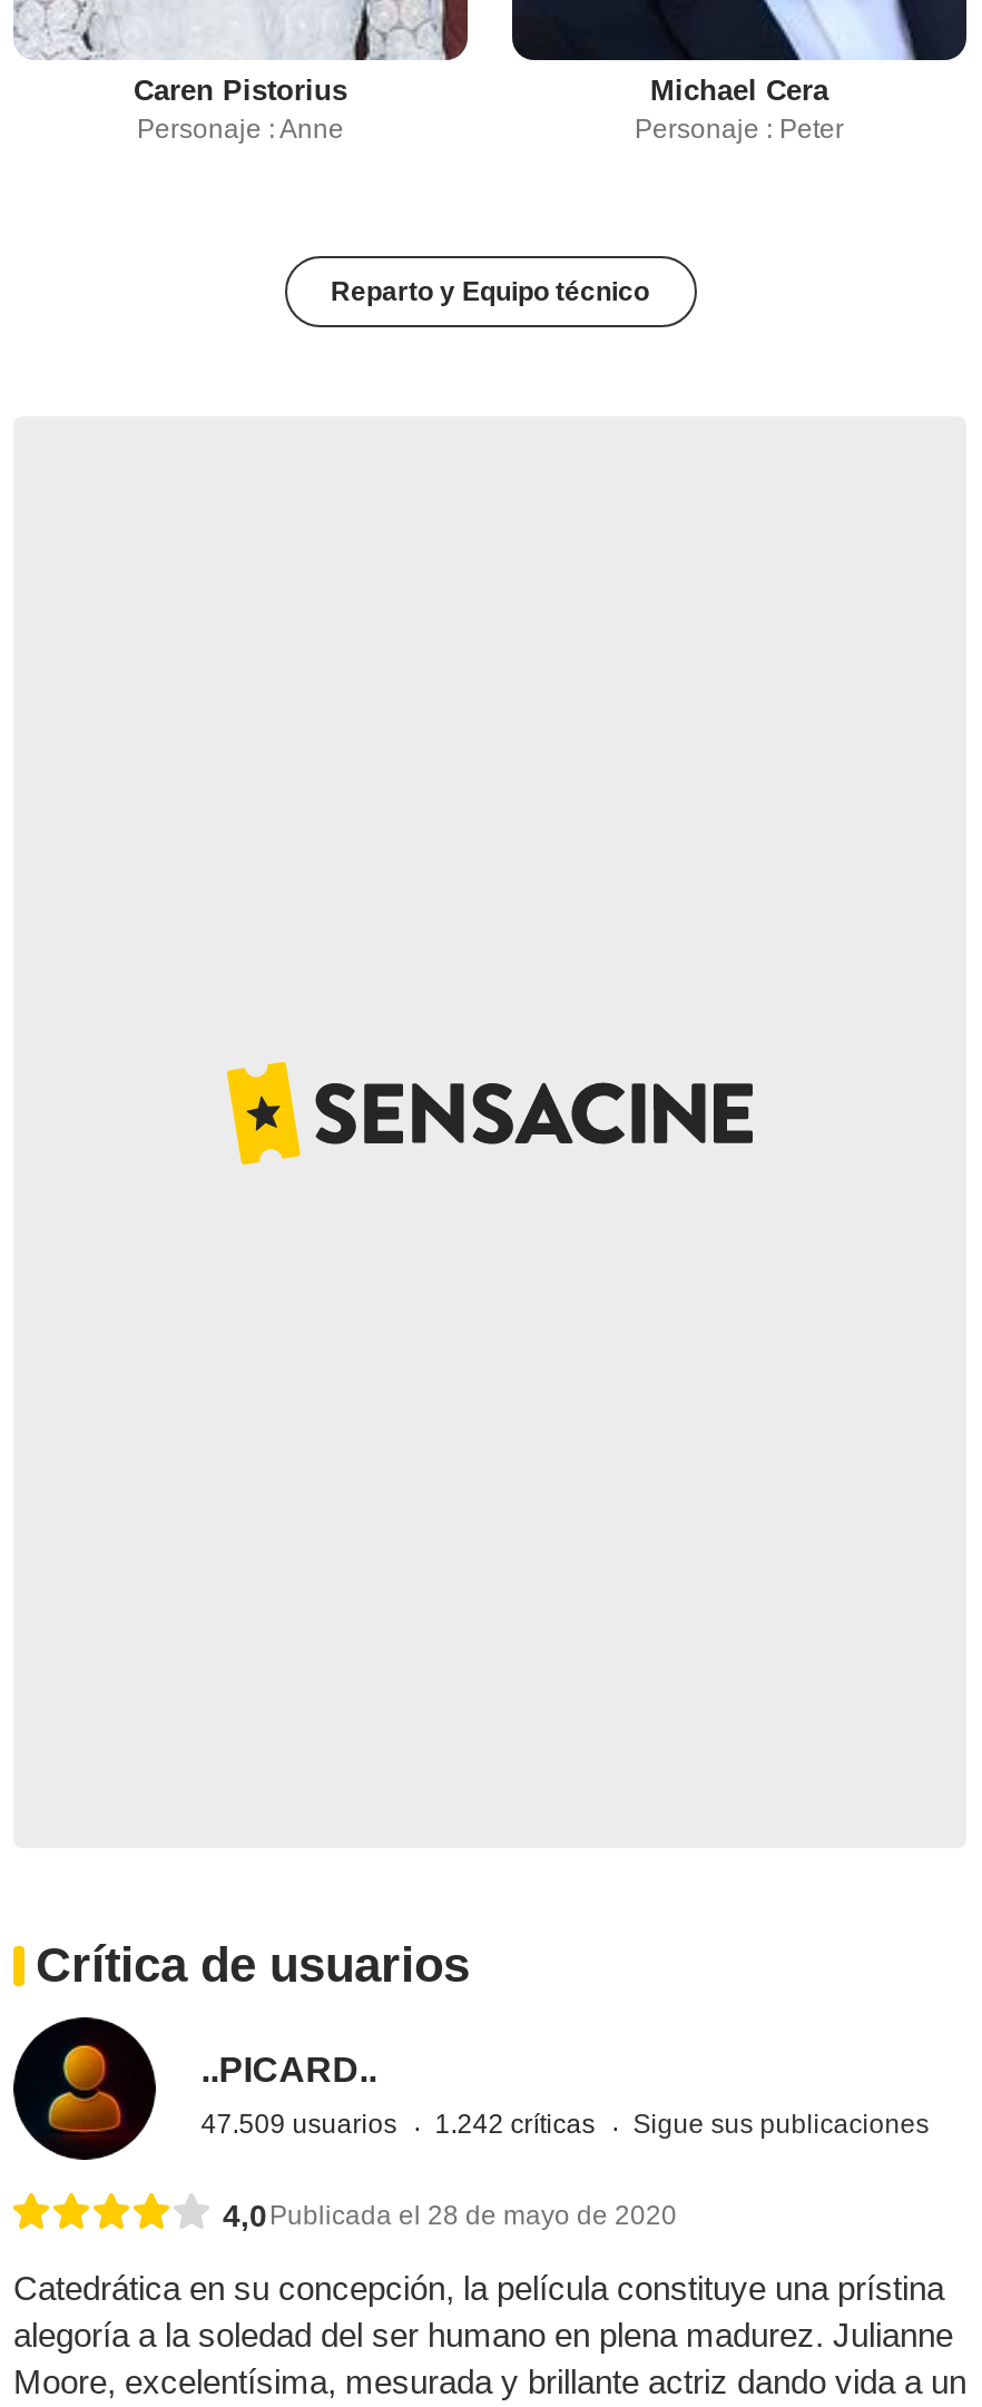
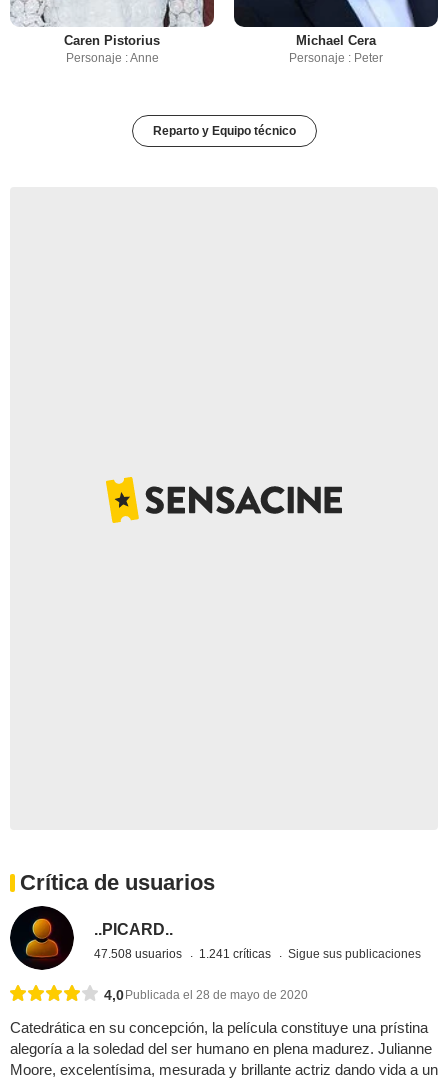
[201,2108,403,2140] 47.509 usuarios -> [94,947,185,961] 47.508 usuarios
[435,2108,602,2140] 1.242 críticas -> [199,947,274,961] 1.241 críticas

